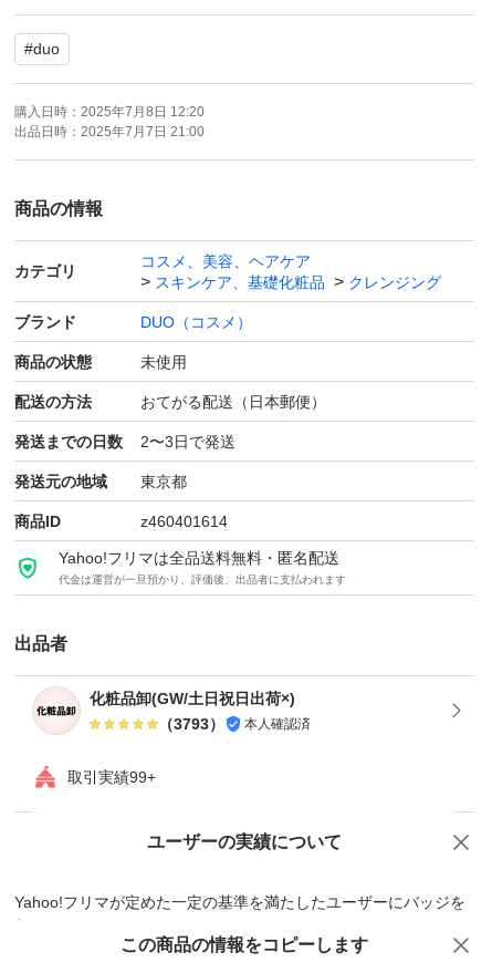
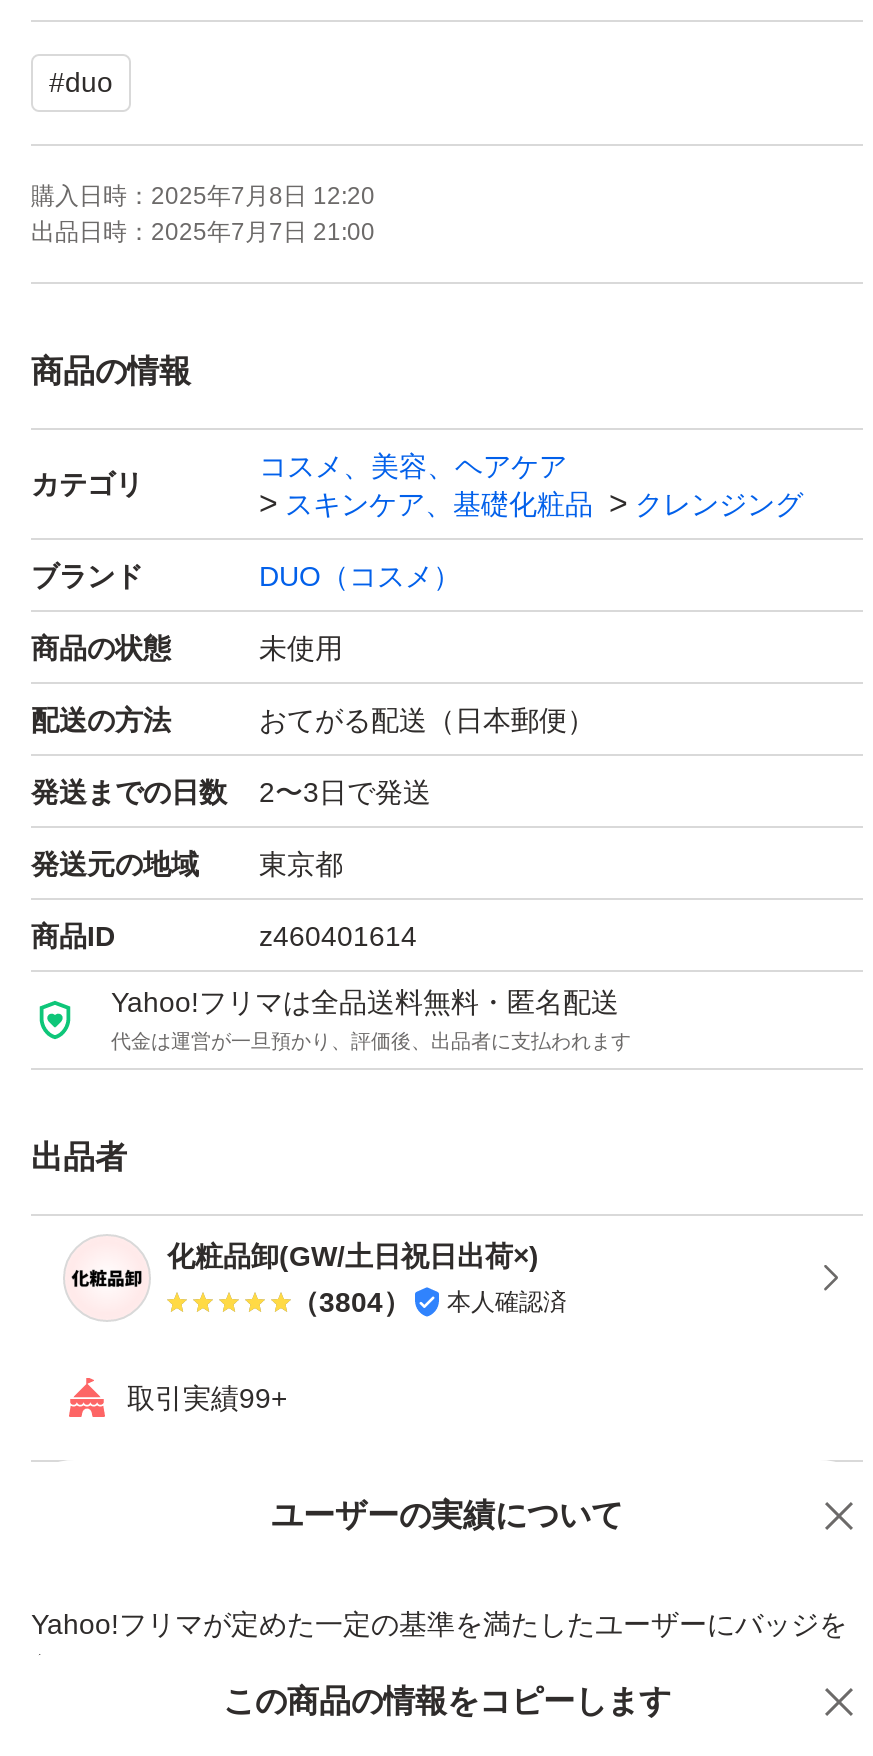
[158,715,311,733] （3793） 本人確認済 -> [291,1286,567,1318] （3804） 本人確認済

